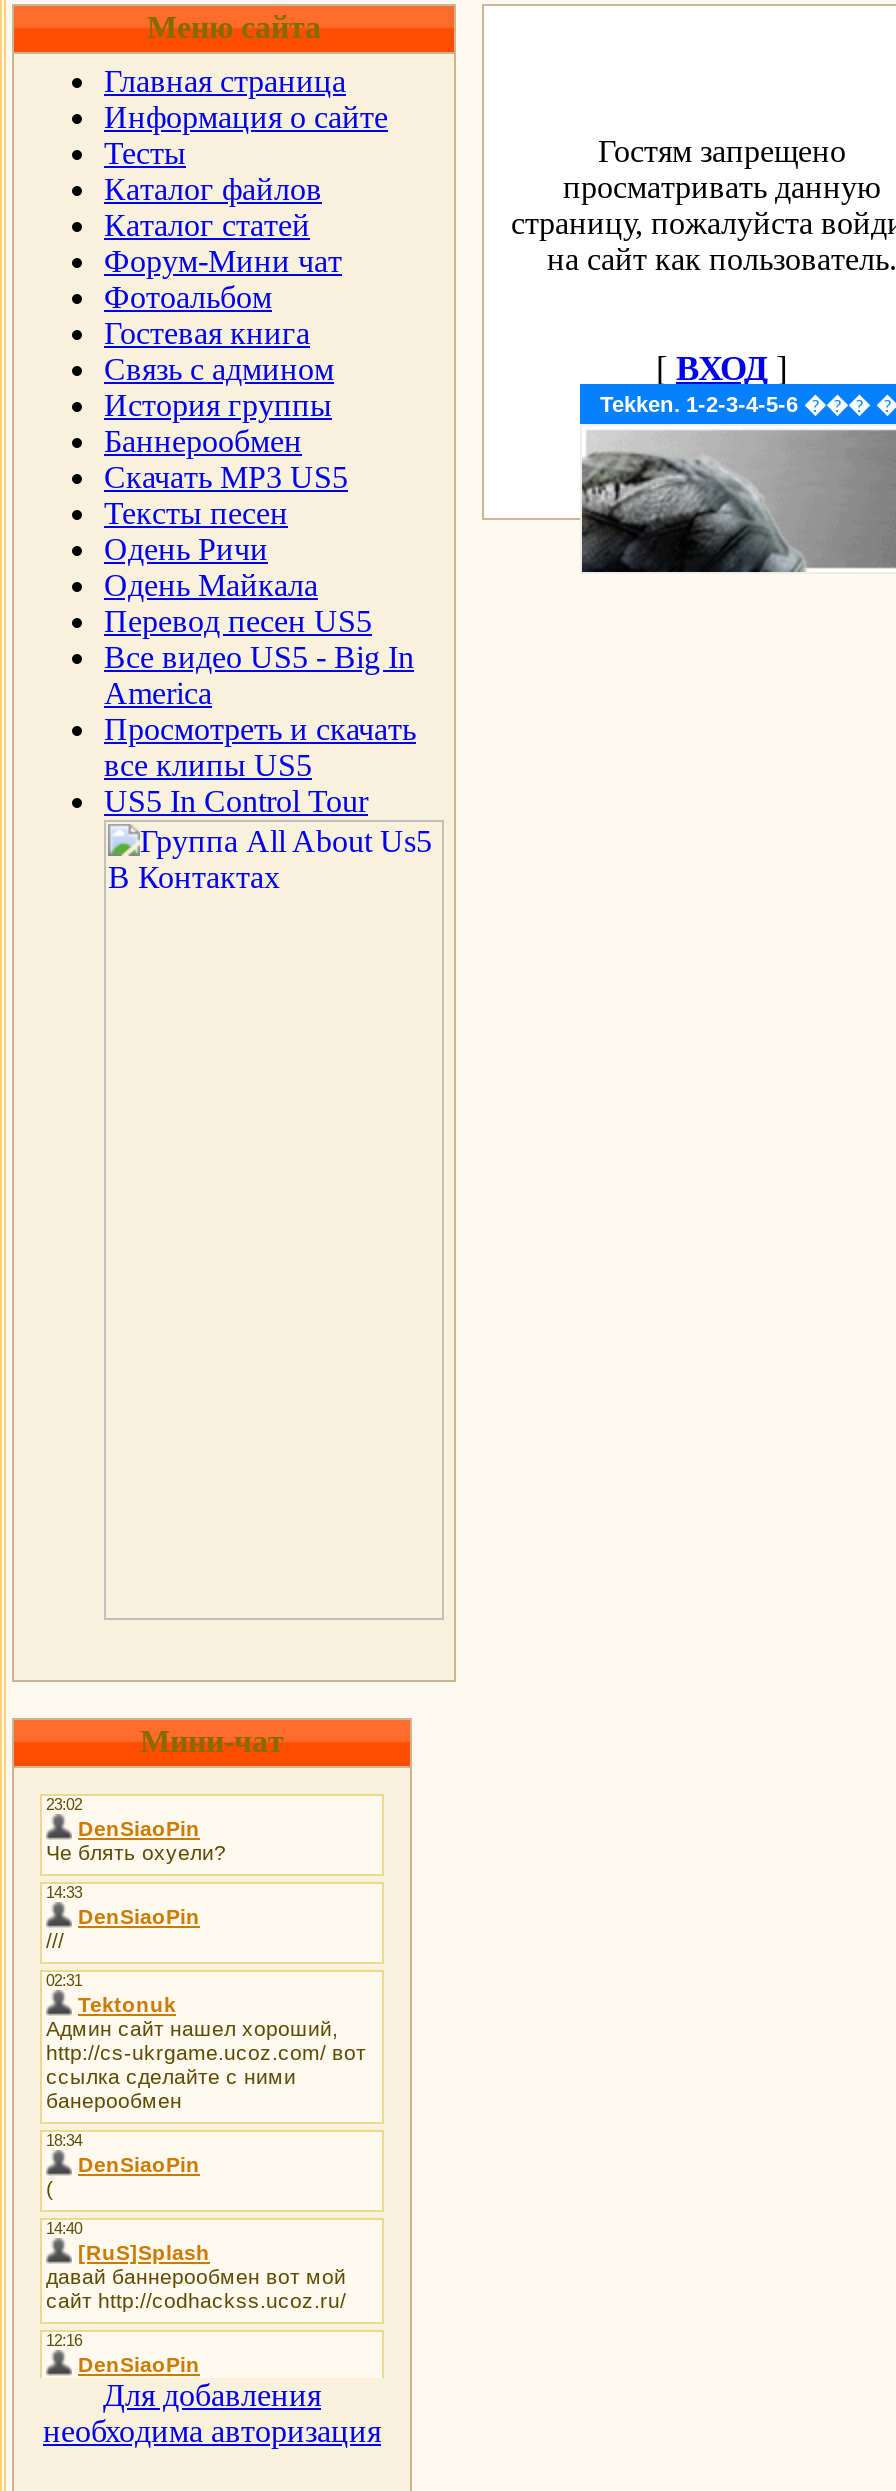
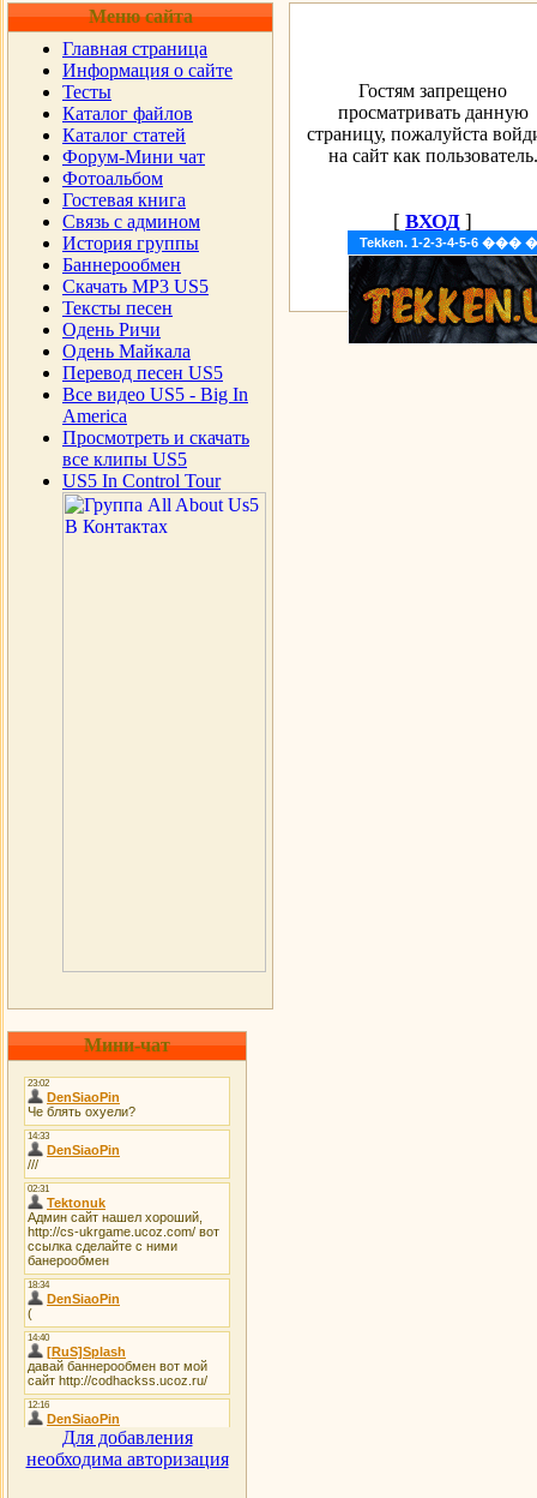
[580,424,890,572] [image] -> [348,254,533,344] [image]

